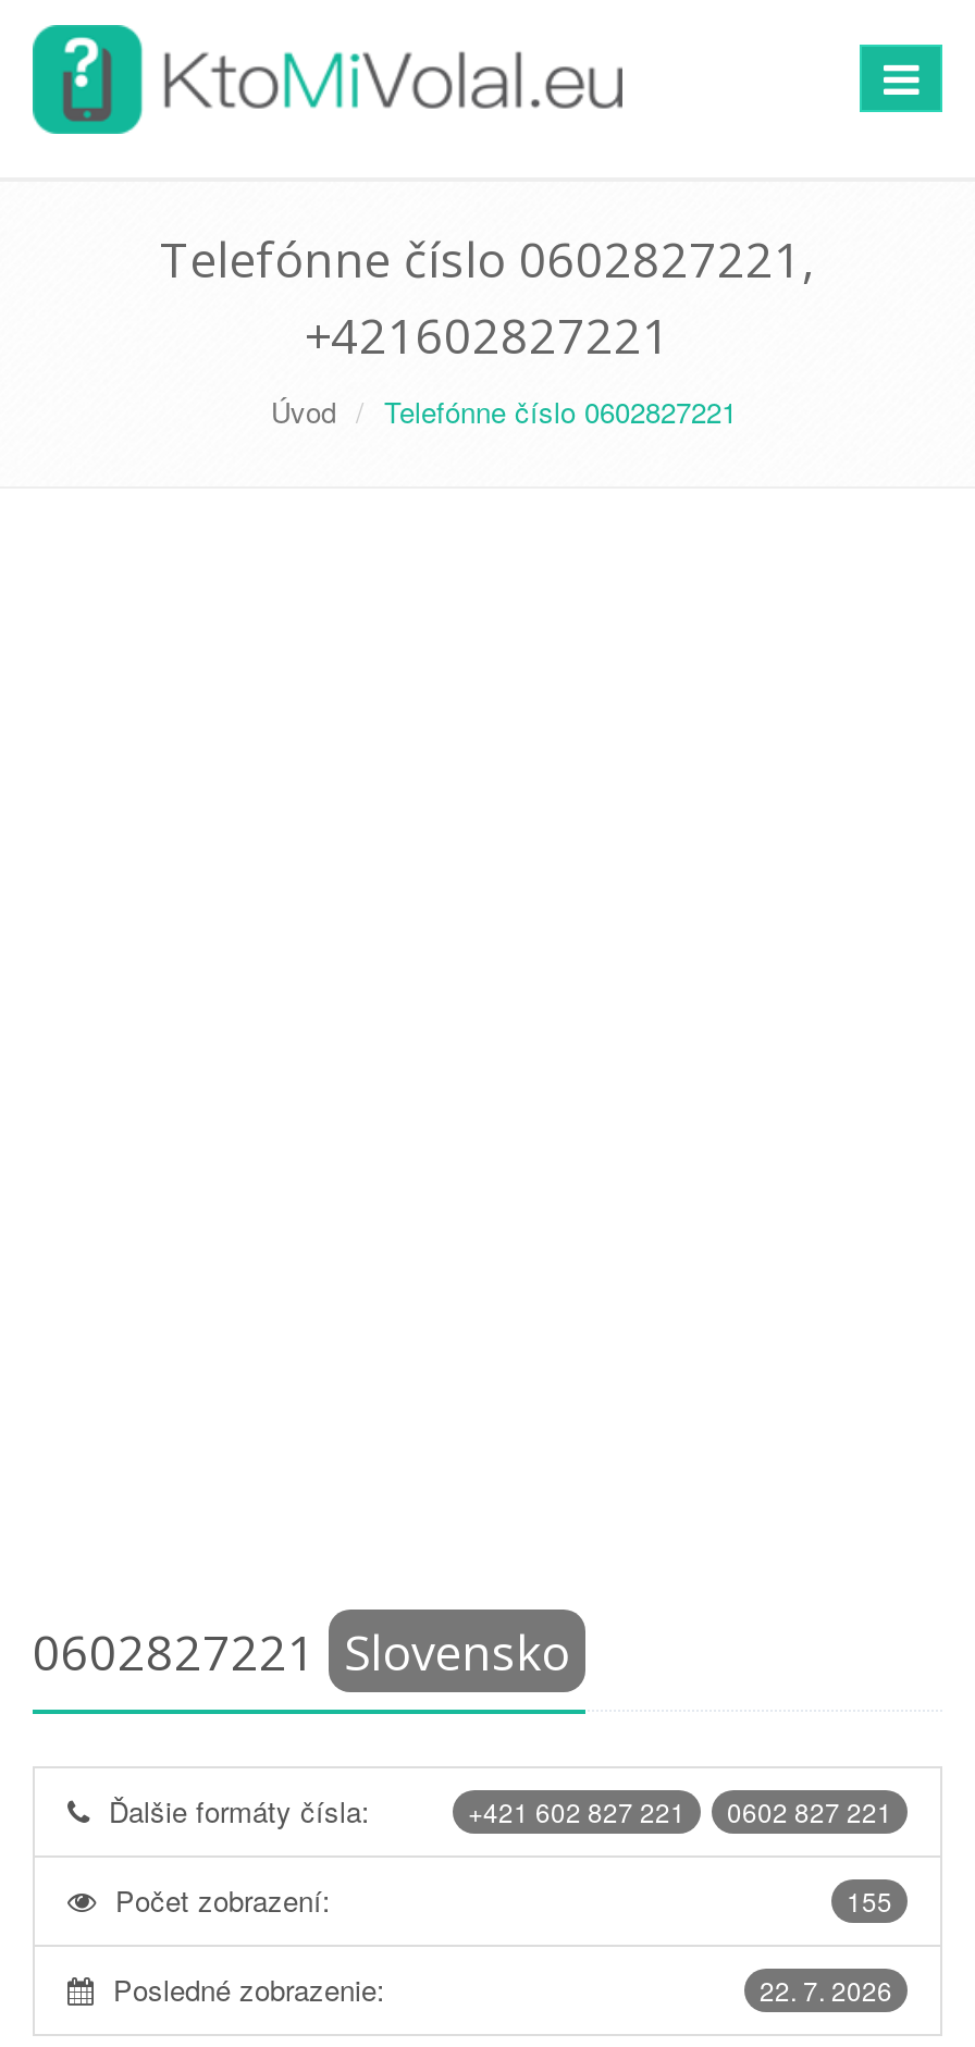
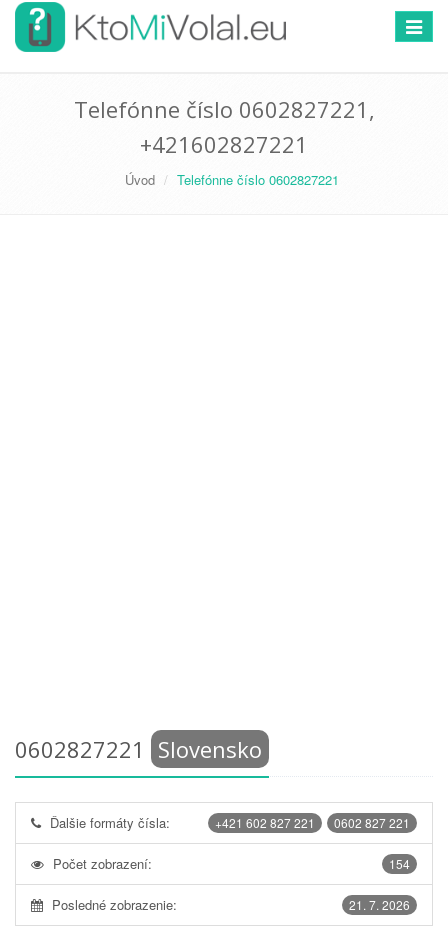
[847,1882,892,1919] 155 -> [389,855,410,872] 154
[760,1971,892,2008] 22. 7. 2026 -> [349,896,410,913] 21. 7. 2026

